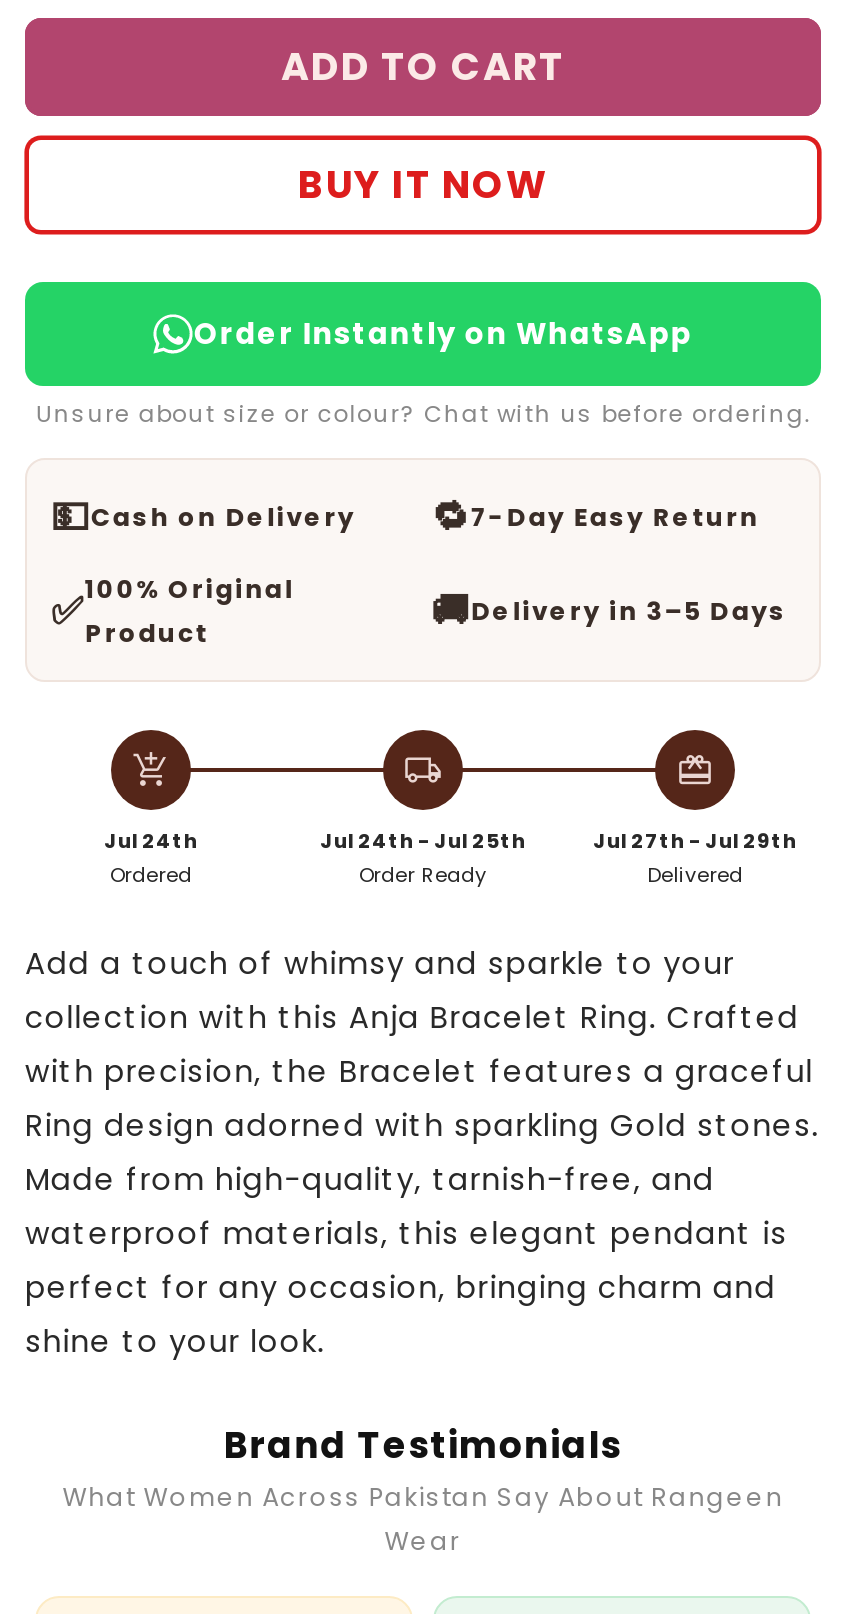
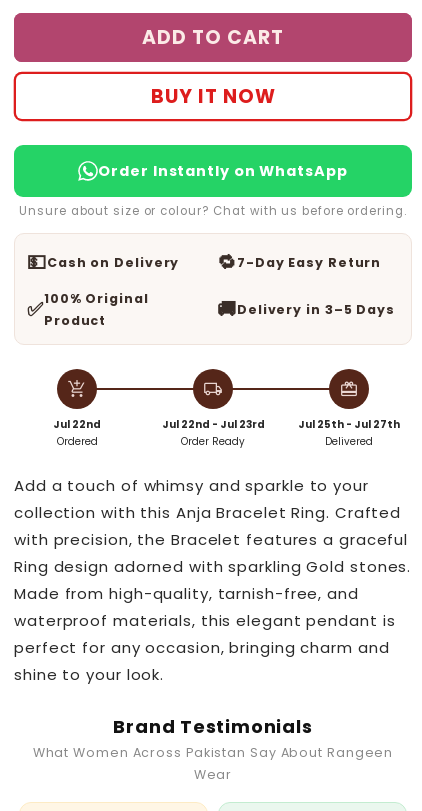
[104,826,198,856] Jul 24th -> [53,417,101,432] Jul 22nd
[320,826,526,856] Jul 24th - Jul 25th -> [161,417,264,432] Jul 22nd - Jul 23rd
[593,826,797,856] Jul 27th - Jul 29th -> [298,417,400,432] Jul 25th - Jul 27th

